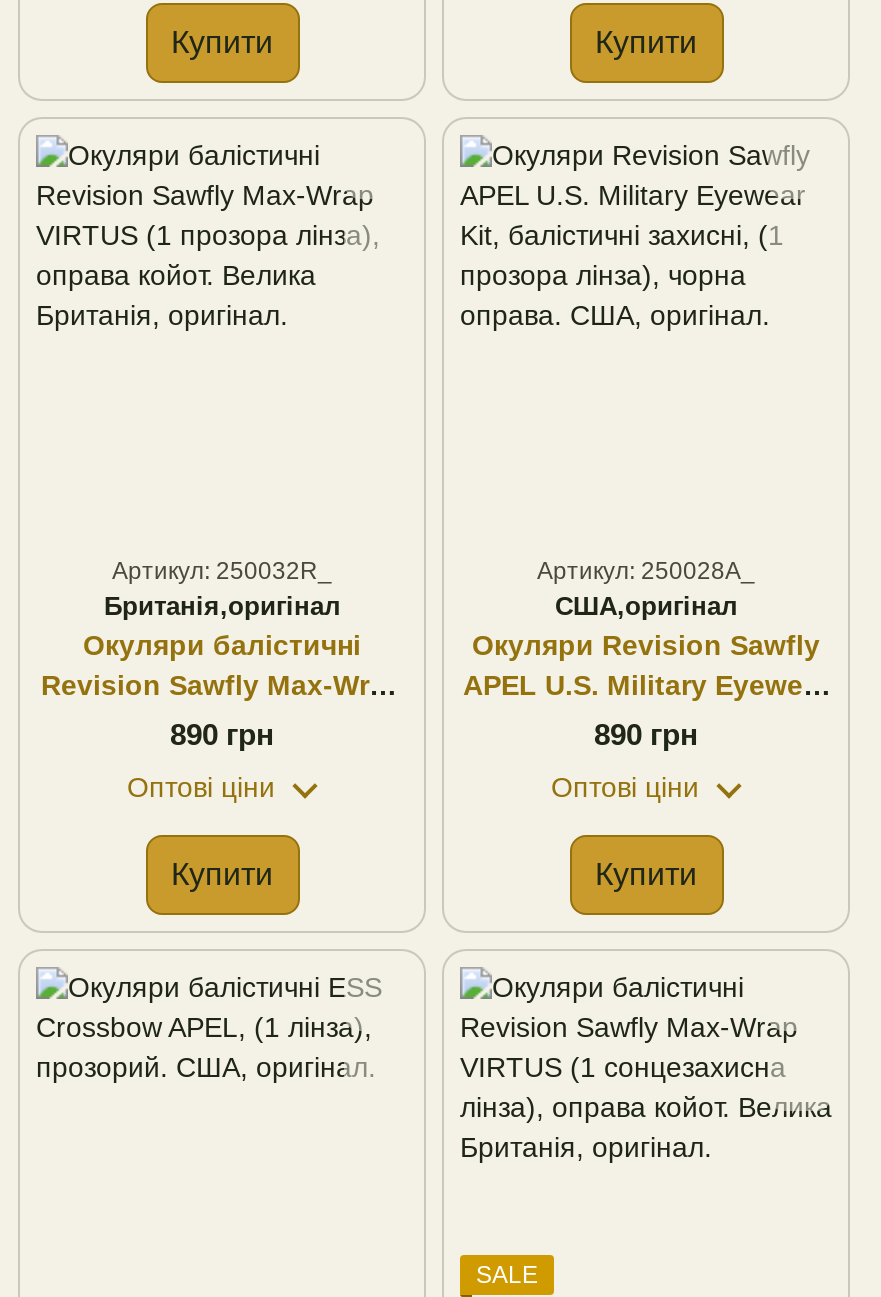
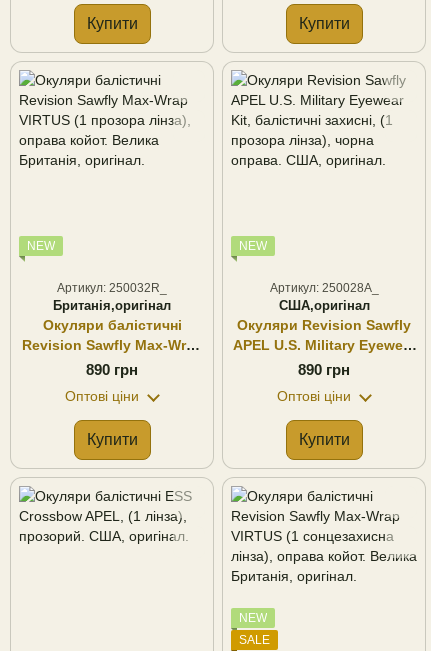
none -> [27,239,55,253] NEW
none -> [239,239,267,253] NEW
none -> [239,611,267,625] NEW

